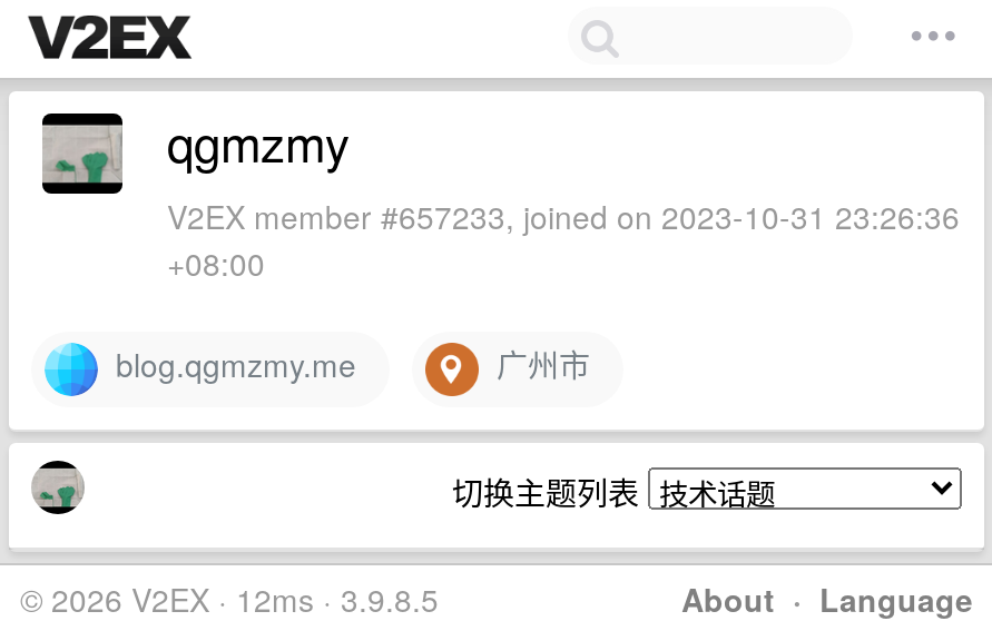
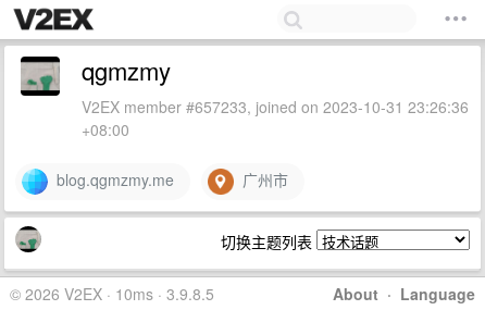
[20,576,439,621] © 2026 V2EX · 12ms · 3.9.8.5 -> [10,283,214,305] © 2026 V2EX · 10ms · 3.9.8.5

